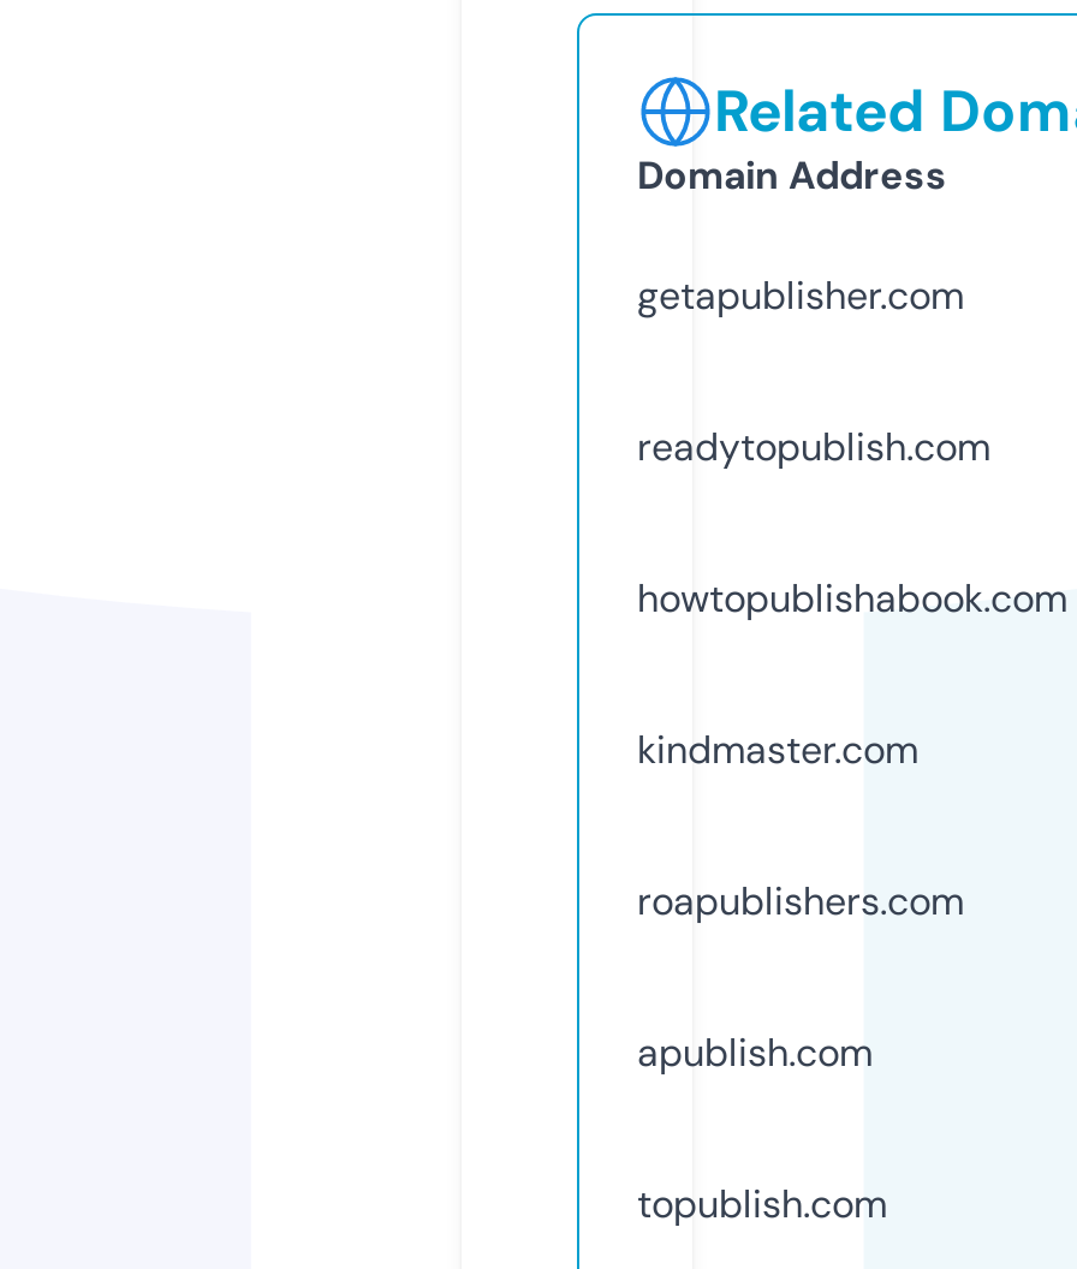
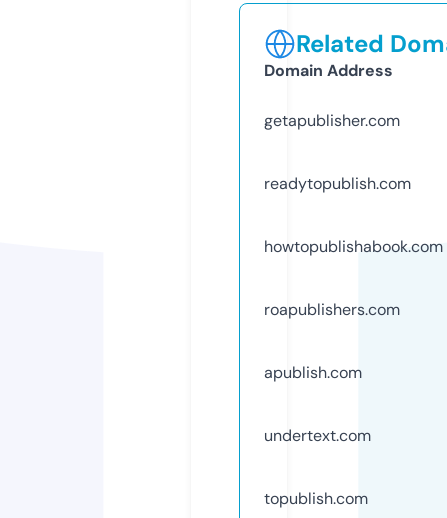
[637,724,918,775] kindmaster.com -> none
moved [637,876,964,1077] -> [264,299,400,383]: roapublishers.com | apublish.com
none -> [264,425,371,446] undertext.com

